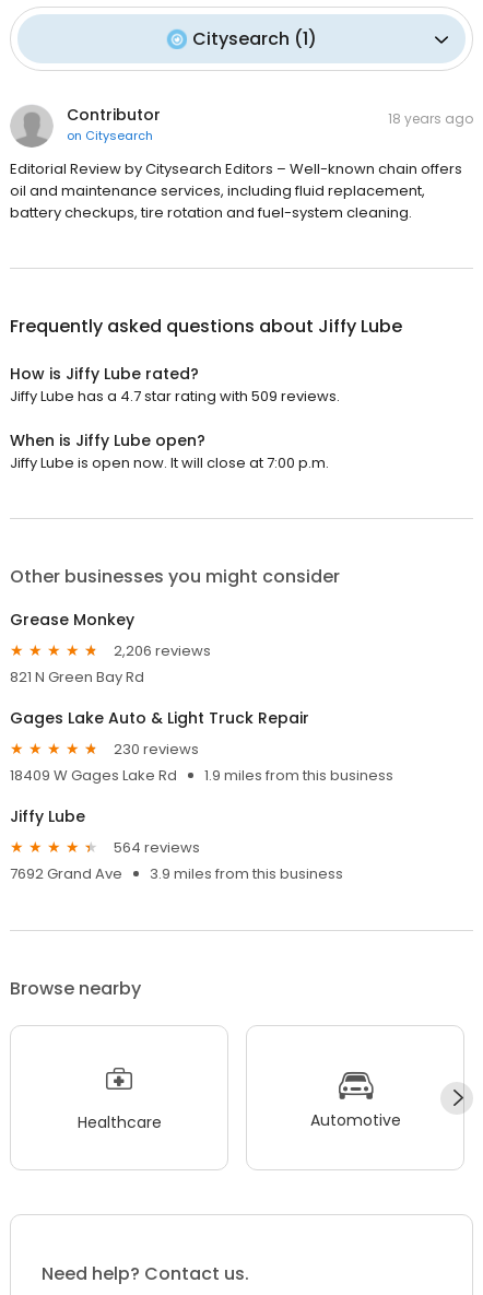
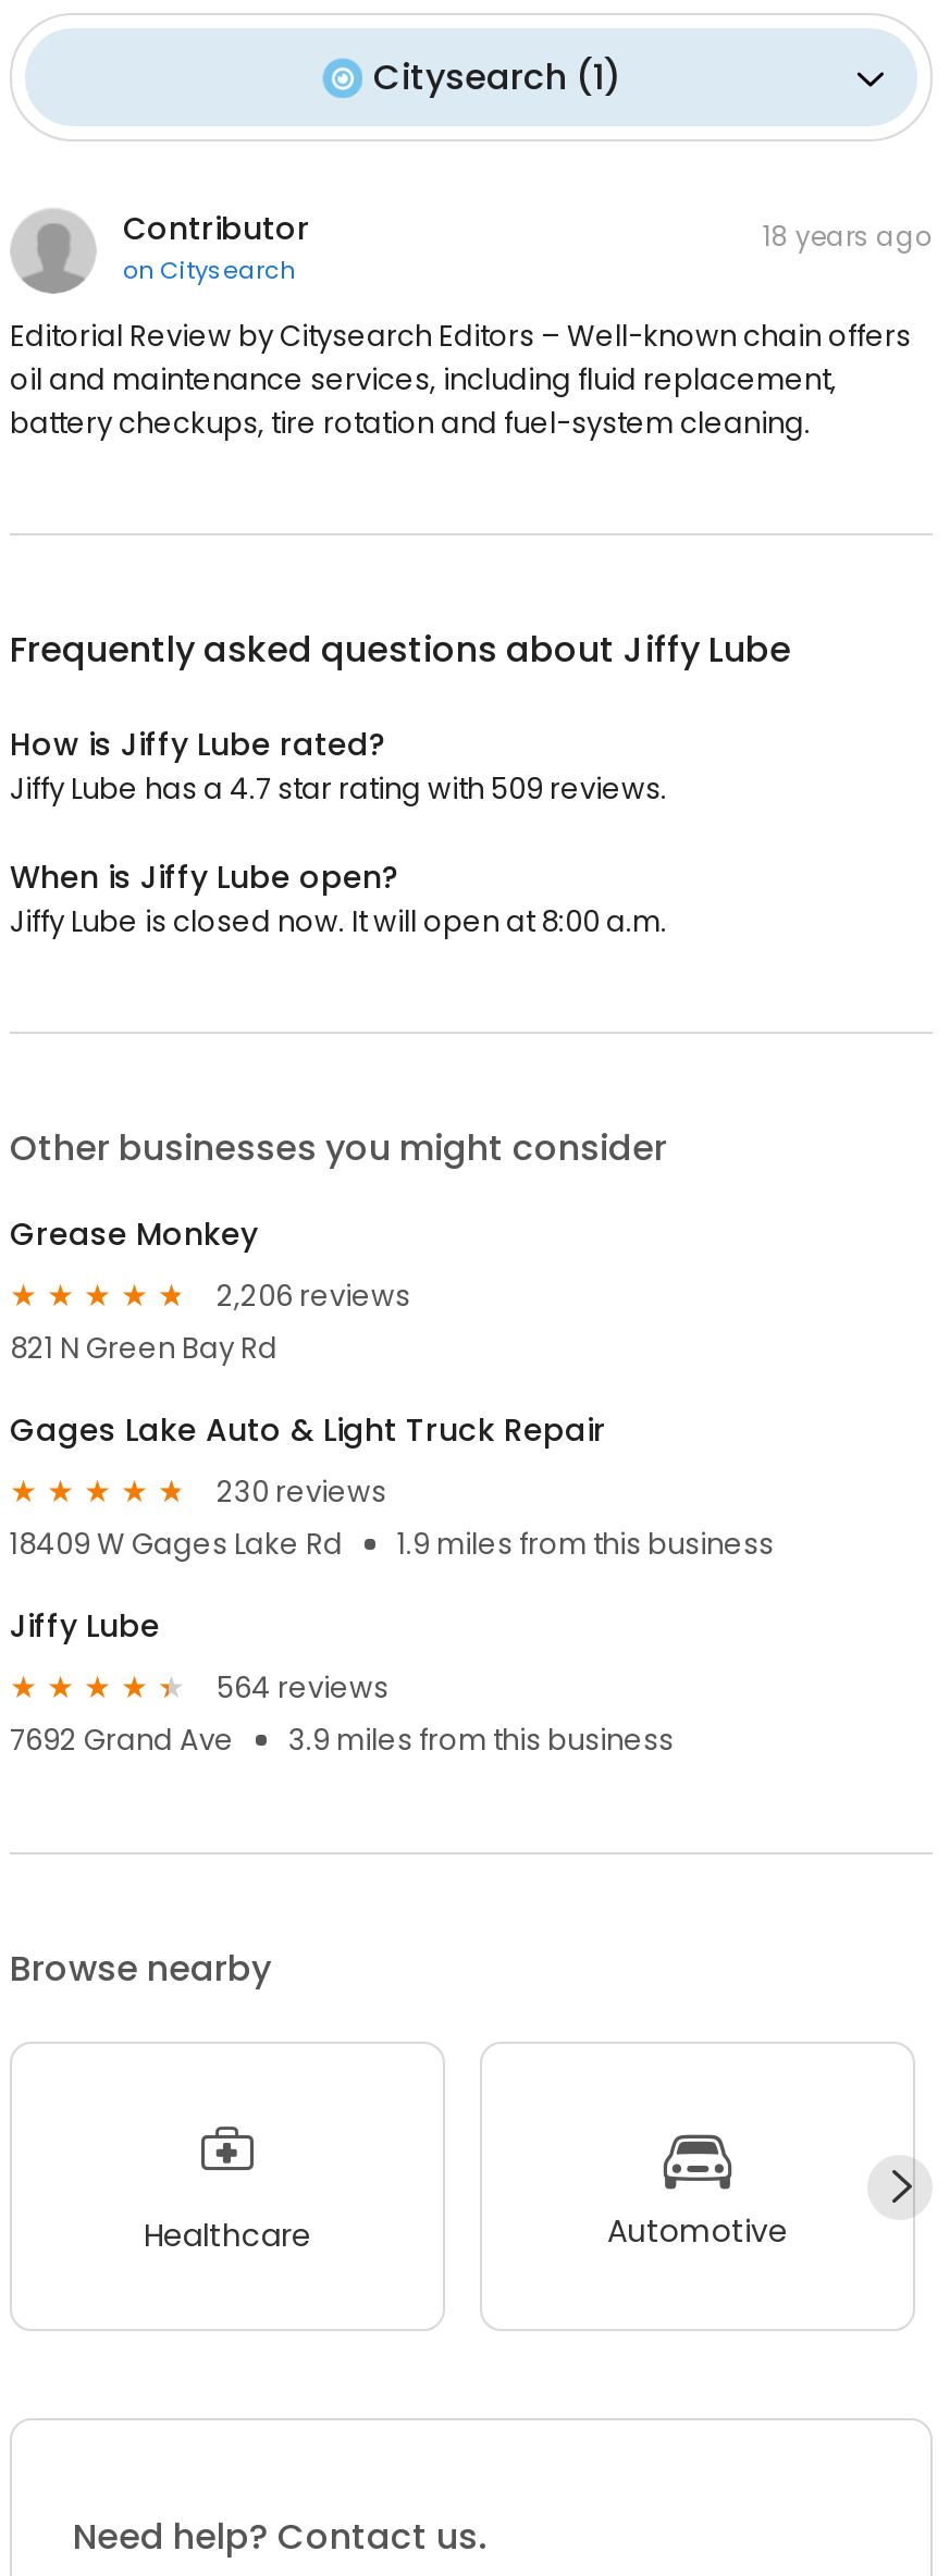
[10,453,329,473] Jiffy Lube is open now. It will close at 7:00 p.m. -> [10,902,667,943] Jiffy Lube is closed now. It will open at 8:00 a.m.

